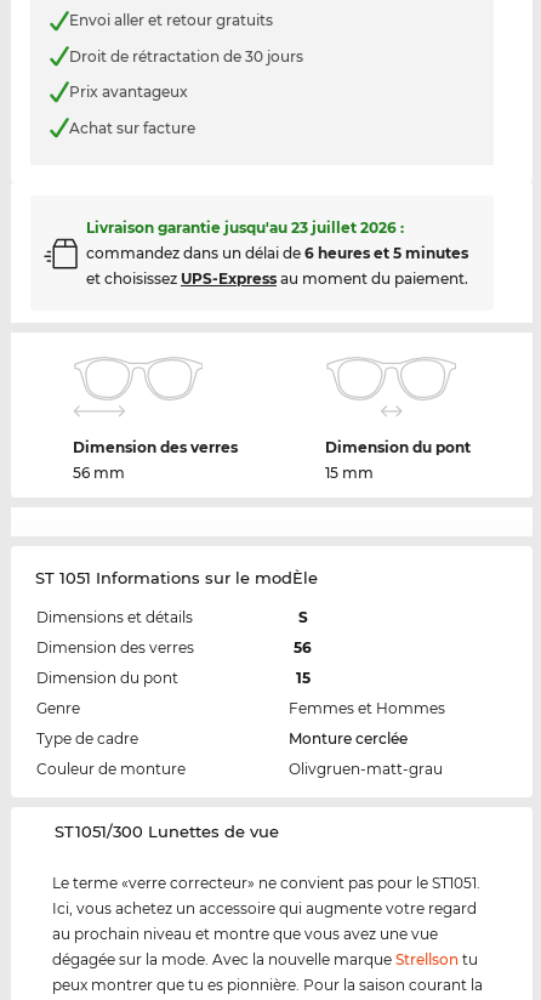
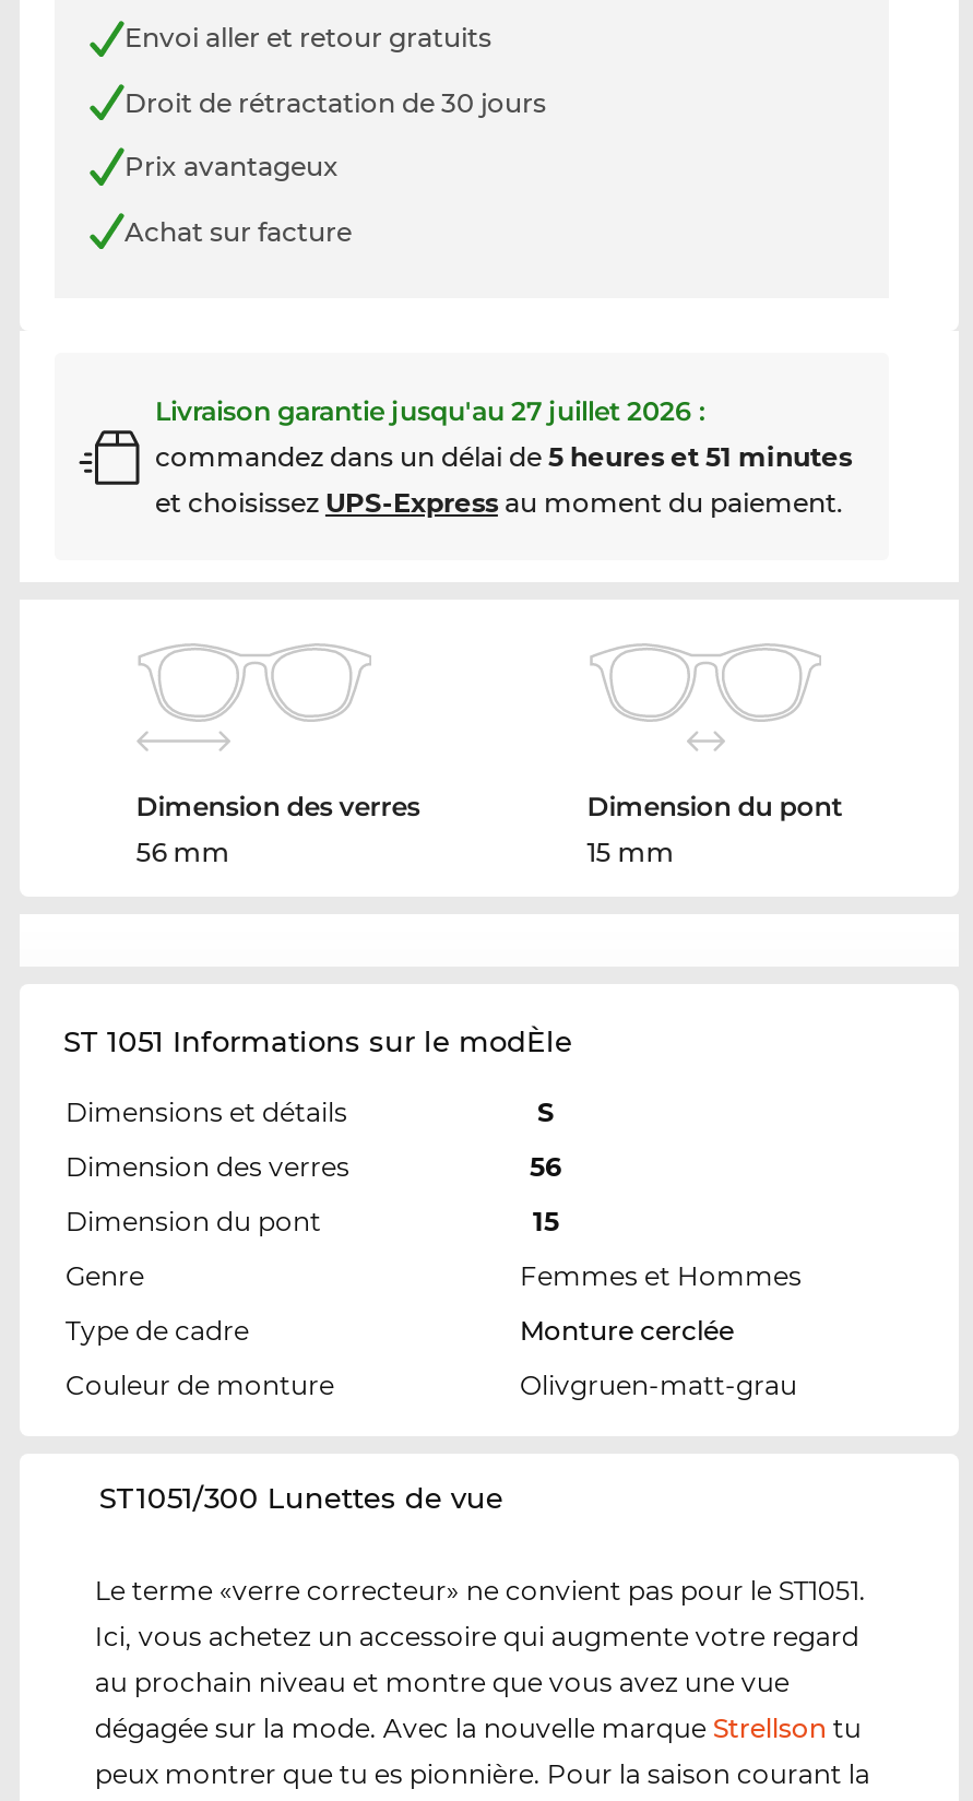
[86,219,404,237] Livraison garantie jusqu'au 23 juillet 2026: -> [155,395,705,428] Livraison garantie jusqu'au 27 juillet 2026:
[86,244,468,262] commandez dans un délai de 6 heures et 5 minutes -> [155,441,852,474] commandez dans un délai de 5 heures et 51 minutes

